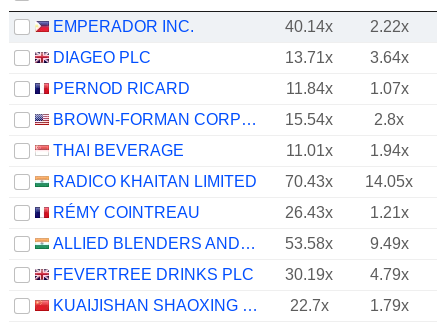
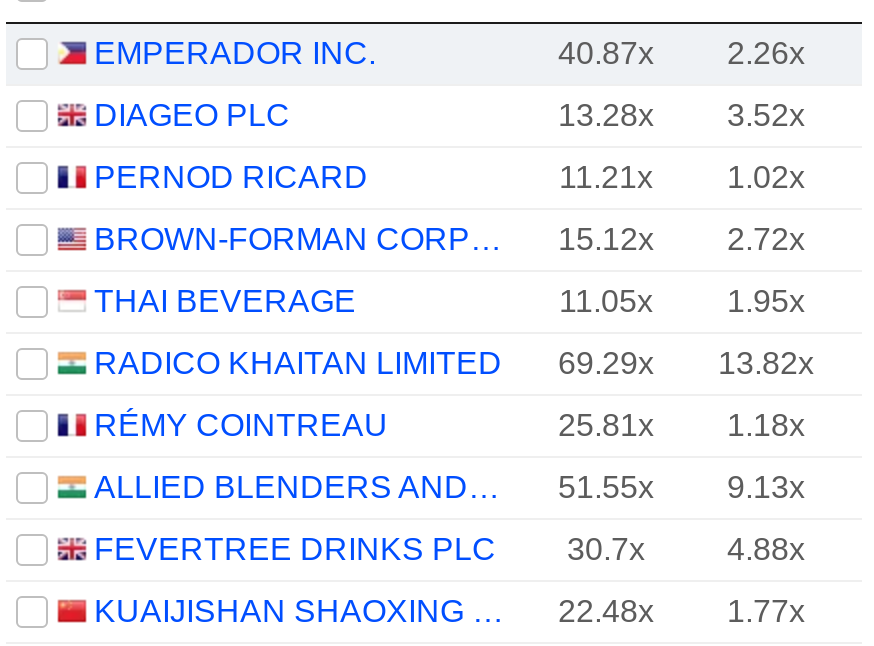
[285,18,408,35] 40.14x | 2.22x -> [558,36,805,70] 40.87x | 2.26x
[285,49,408,66] 13.71x | 3.64x -> [558,98,805,132] 13.28x | 3.52x
[285,80,408,97] 11.84x | 1.07x -> [559,160,805,194] 11.21x | 1.02x
[285,111,404,128] 15.54x | 2.8x -> [558,222,805,256] 15.12x | 2.72x
[285,142,408,159] 11.01x | 1.94x -> [559,284,805,318] 11.05x | 1.95x
[285,173,413,190] 70.43x | 14.05x -> [558,346,814,380] 69.29x | 13.82x
[285,204,408,221] 26.43x | 1.21x -> [558,408,805,442] 25.81x | 1.18x
[285,235,408,252] 53.58x | 9.49x -> [558,470,805,504] 51.55x | 9.13x
[285,266,408,283] 30.19x | 4.79x -> [567,532,805,566] 30.7x | 4.88x
[289,297,408,314] 22.7x | 1.79x -> [558,594,805,628] 22.48x | 1.77x

